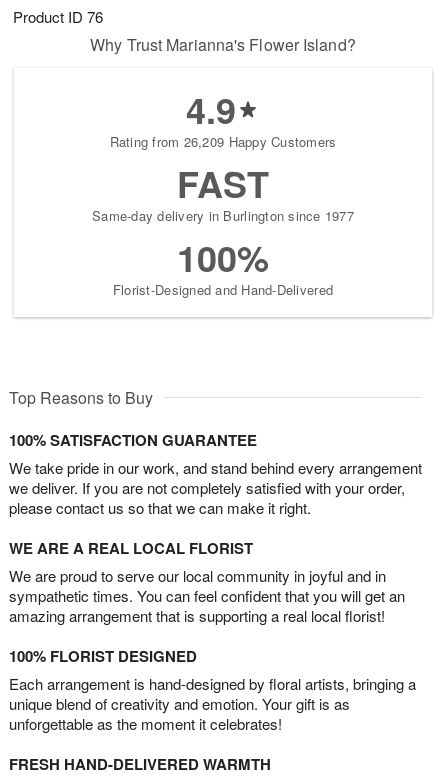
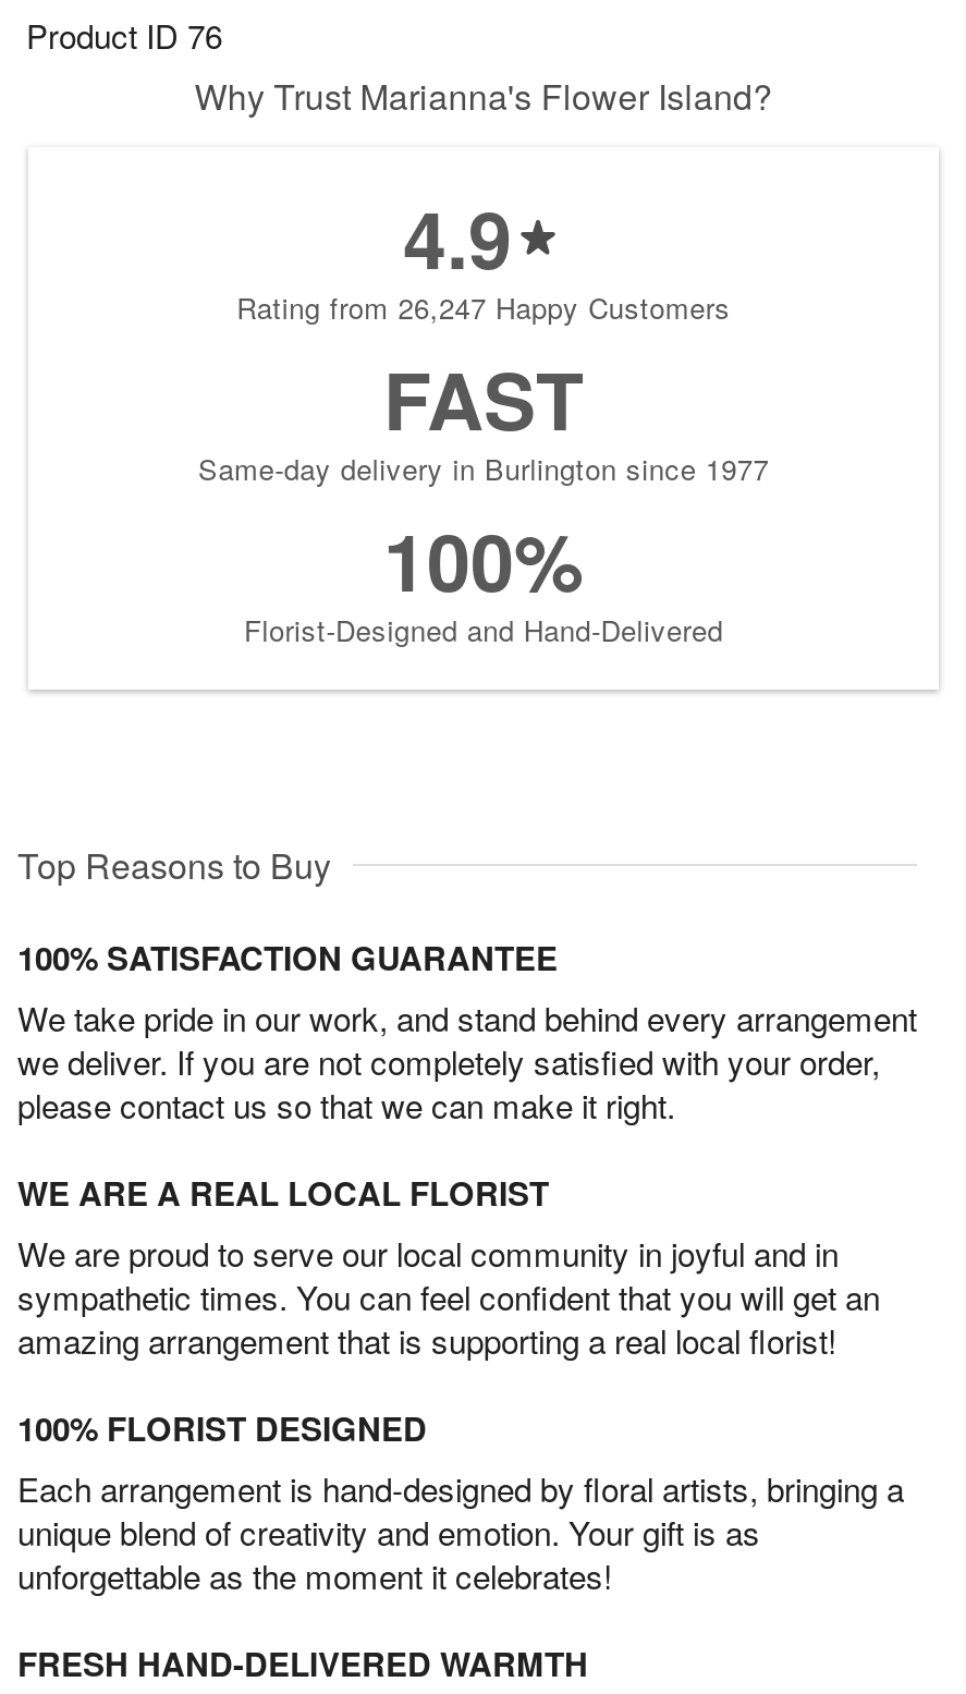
[110,132,336,151] Rating from 26,209 Happy Customers -> [237,287,731,329] Rating from 26,247 Happy Customers

